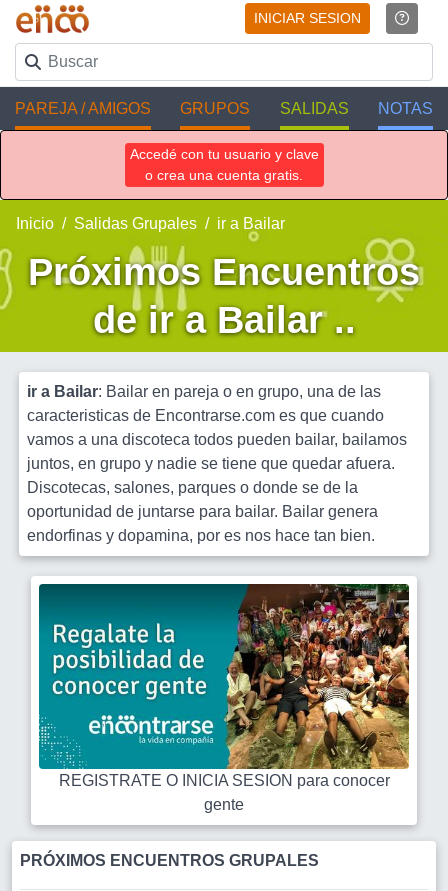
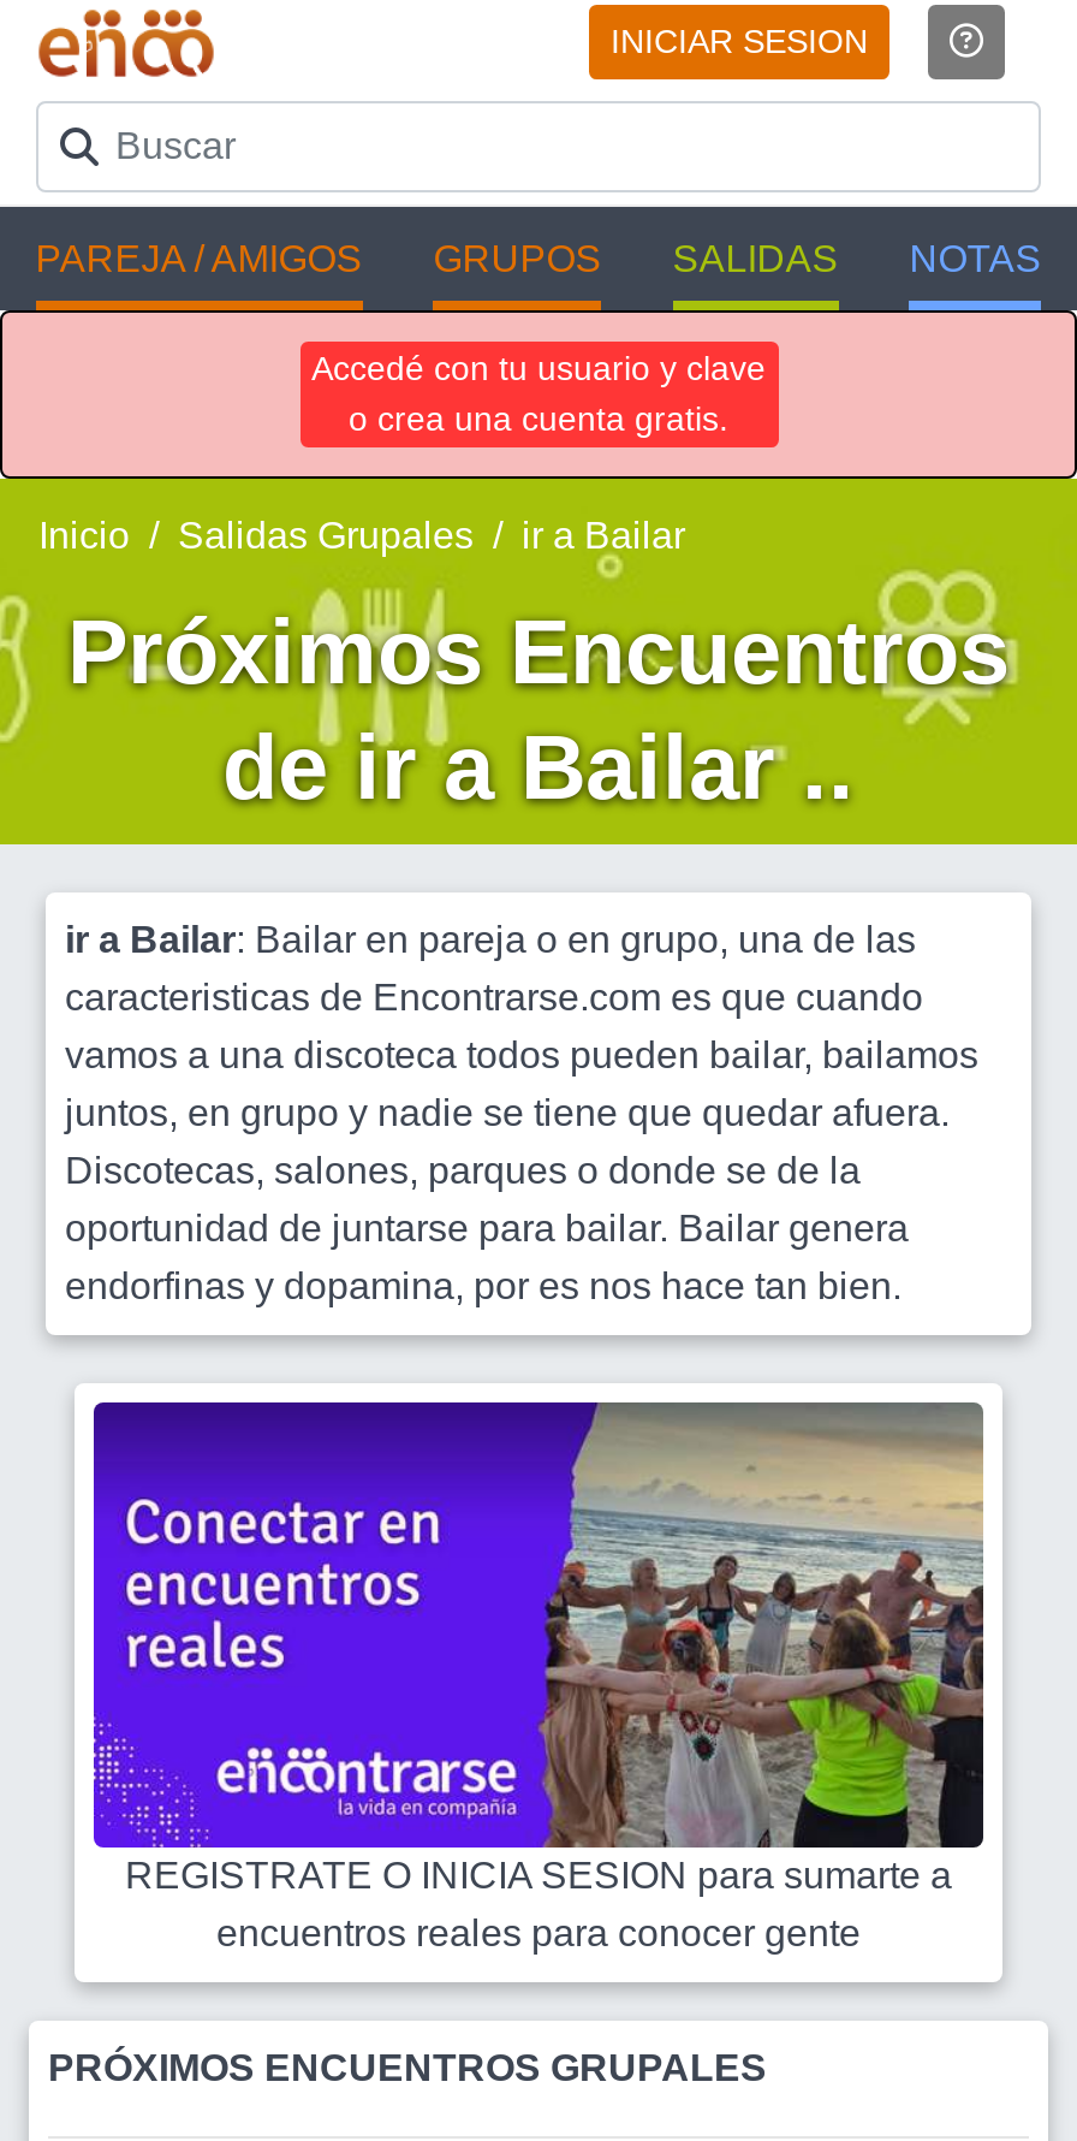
[38,583,410,813] [image] | REGISTRATE O INICIA SESION para conocer | gente -> [91,1400,986,1953] [image] | REGISTRATE O INICIA SESION para sumarte a | encuentros reales para conocer gente

